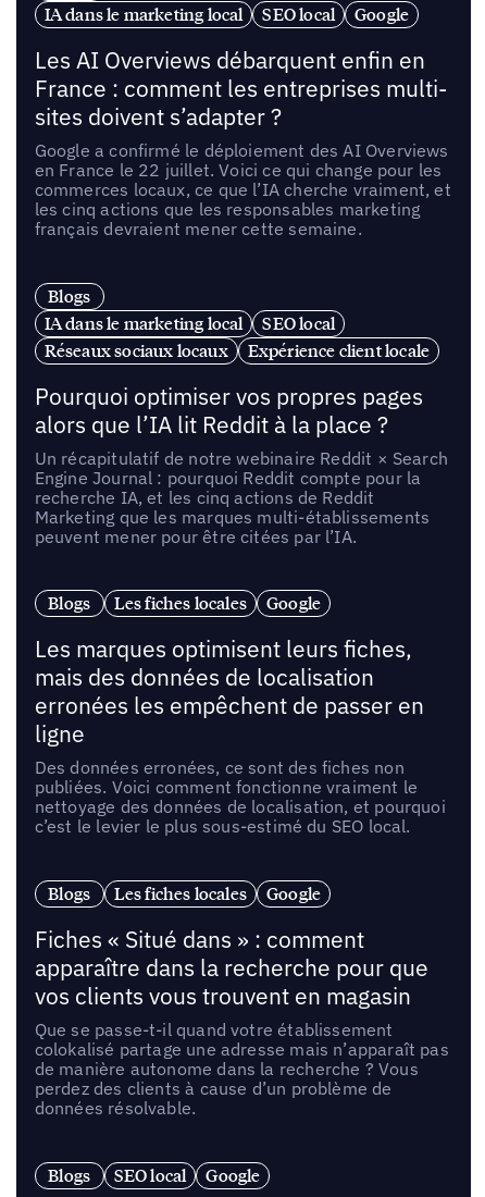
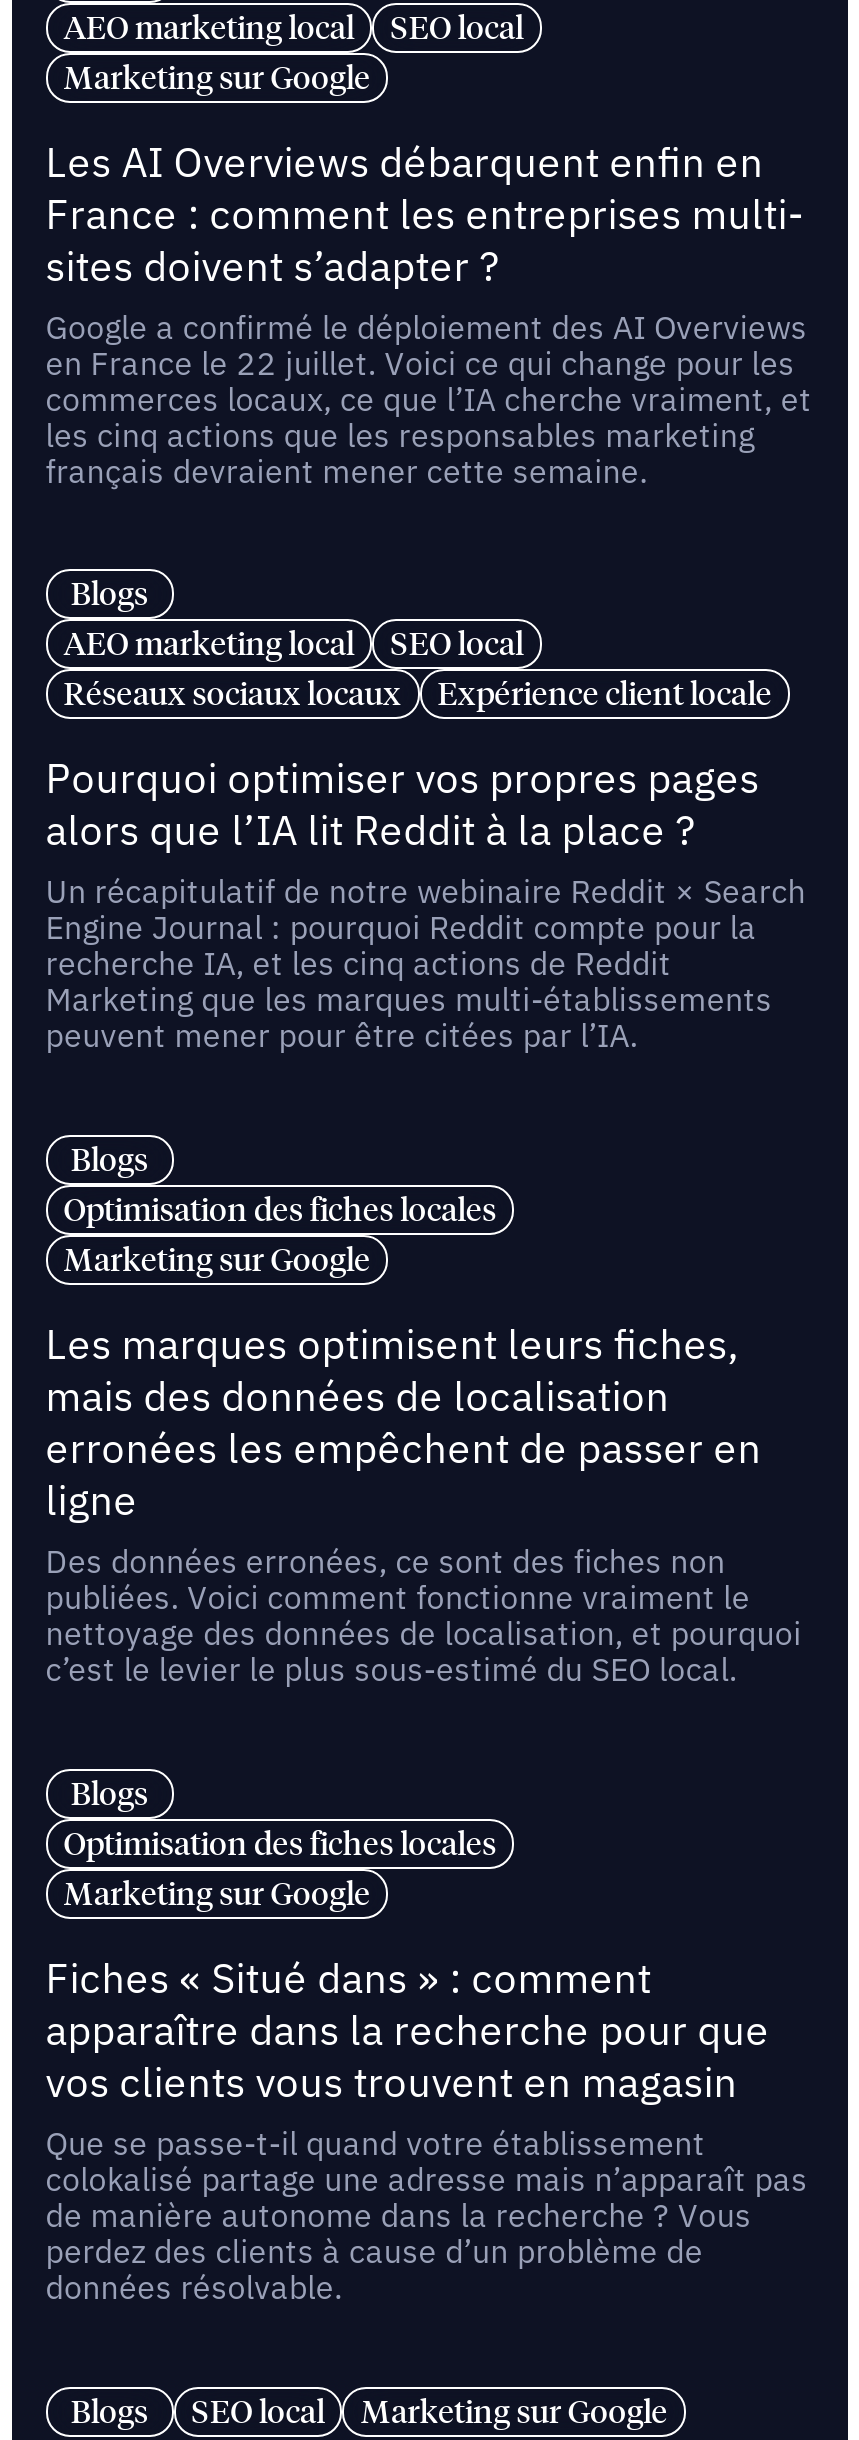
[44,3,243,25] IA dans le marketing local -> [64,6,354,46] AEO marketing local
[355,3,409,25] Google -> [64,56,371,96] Marketing sur Google
[44,312,243,334] IA dans le marketing local -> [64,624,354,664] AEO marketing local
[114,593,321,614] Les fiches locales | Google -> [64,1189,497,1279] Optimisation des fiches locales | Marketing sur Google
[114,883,321,904] Les fiches locales | Google -> [64,1822,497,1912] Optimisation des fiches locales | Marketing sur Google
[206,1164,260,1186] Google -> [361,2390,668,2430] Marketing sur Google

